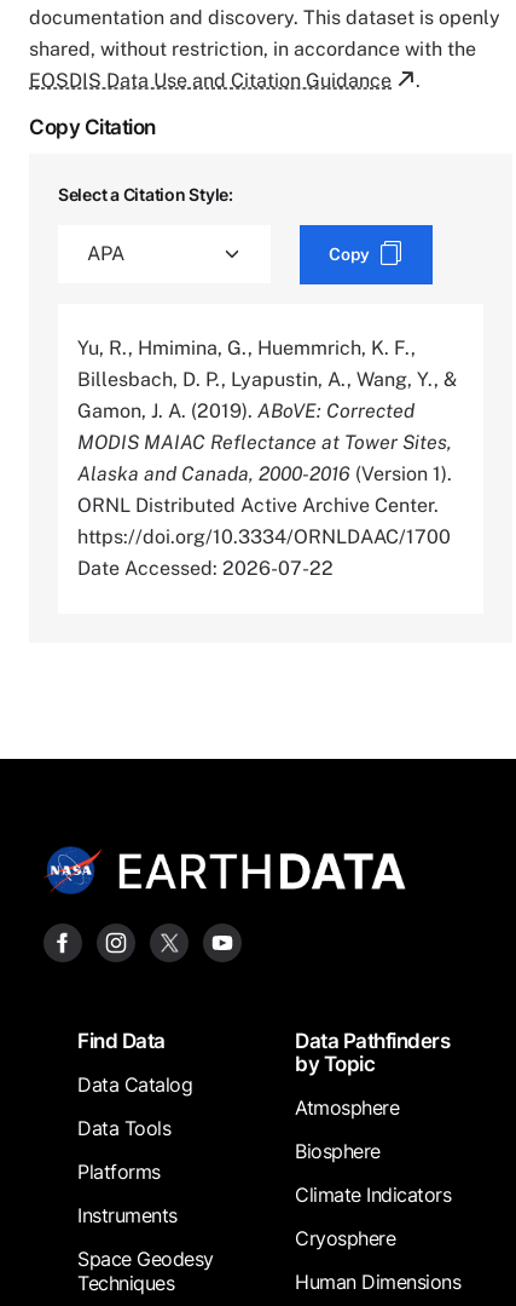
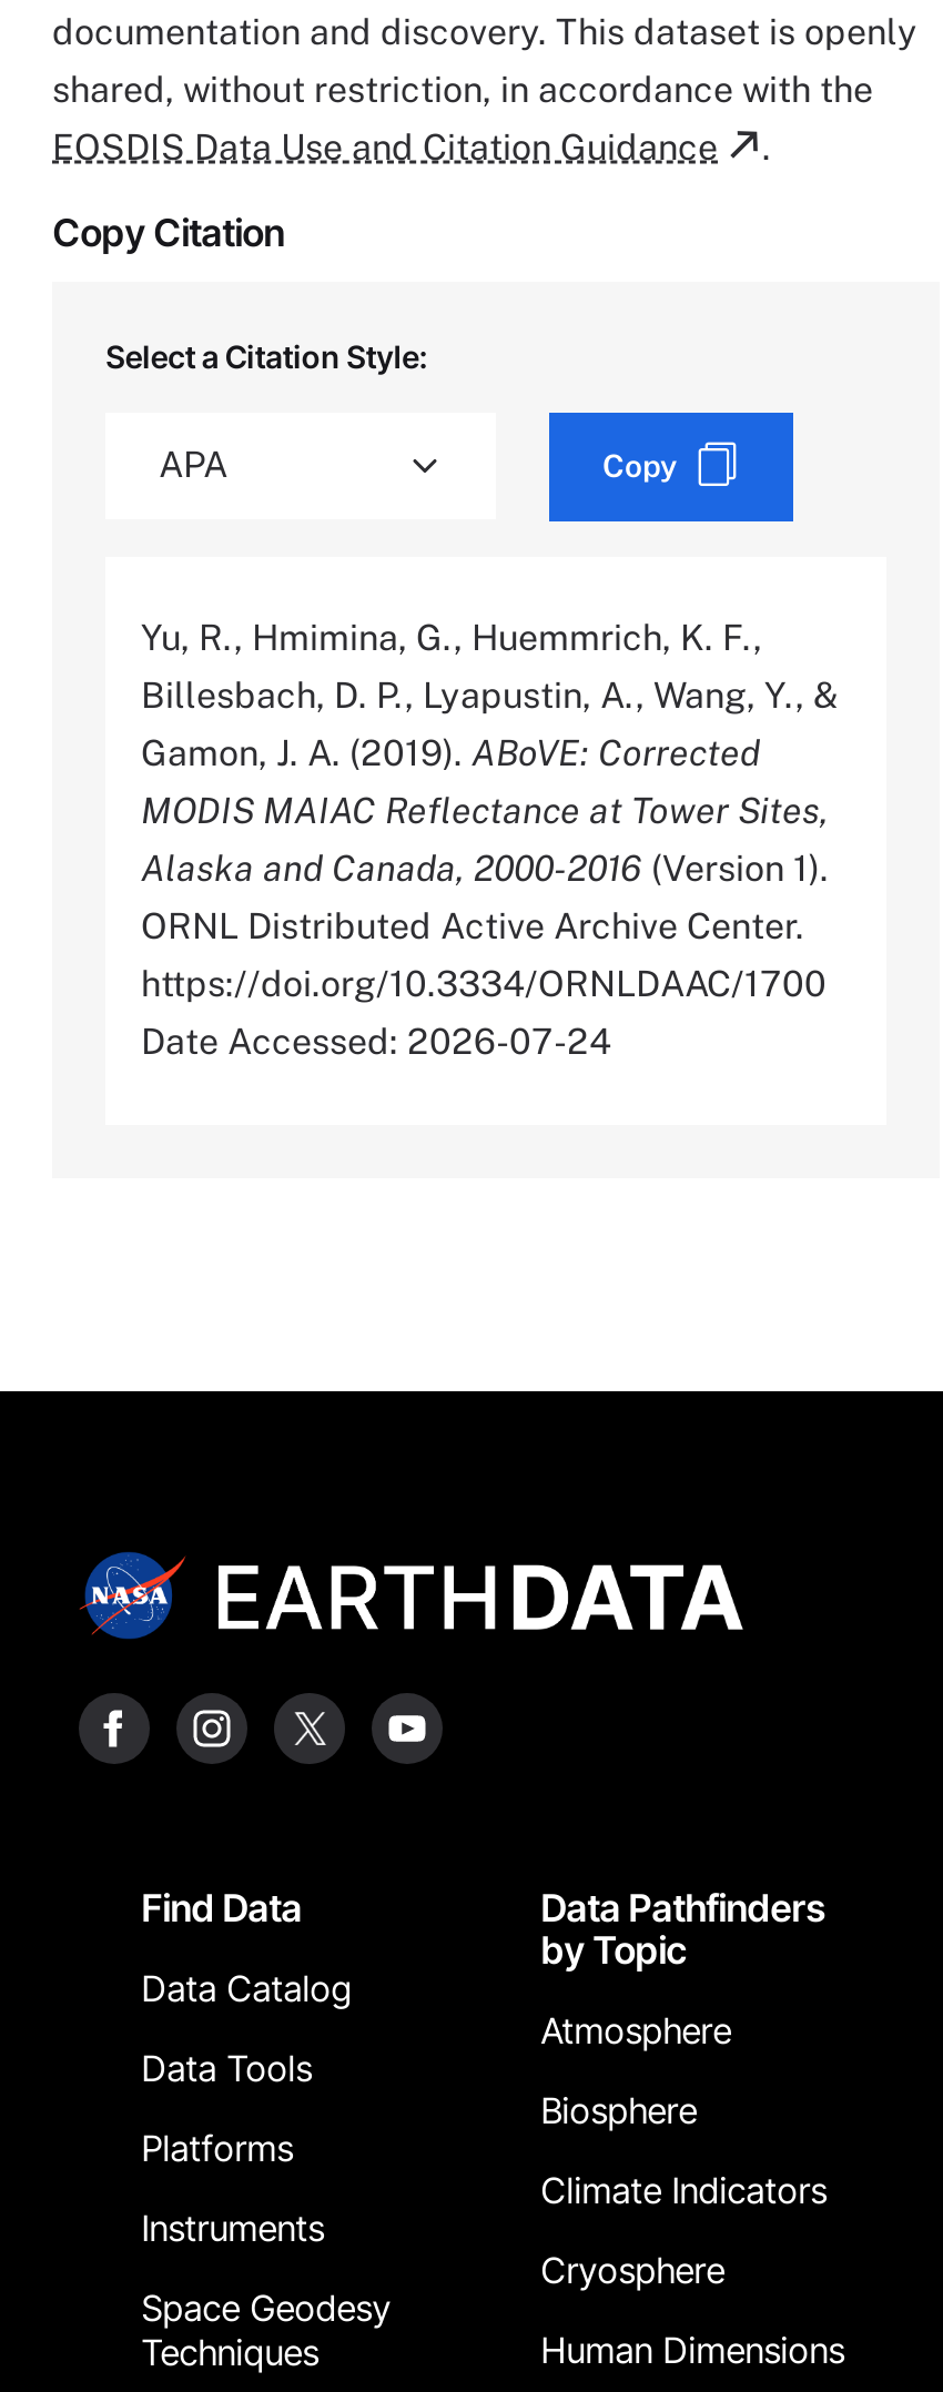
[77,557,334,580] Date Accessed: 2026-07-22 -> [141,1021,611,1063] Date Accessed: 2026-07-24

